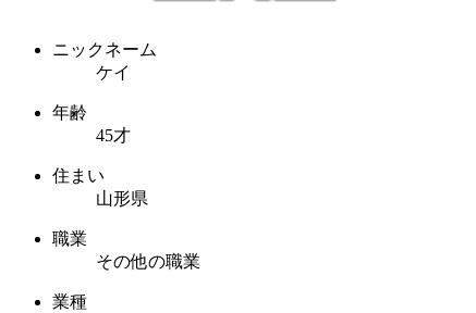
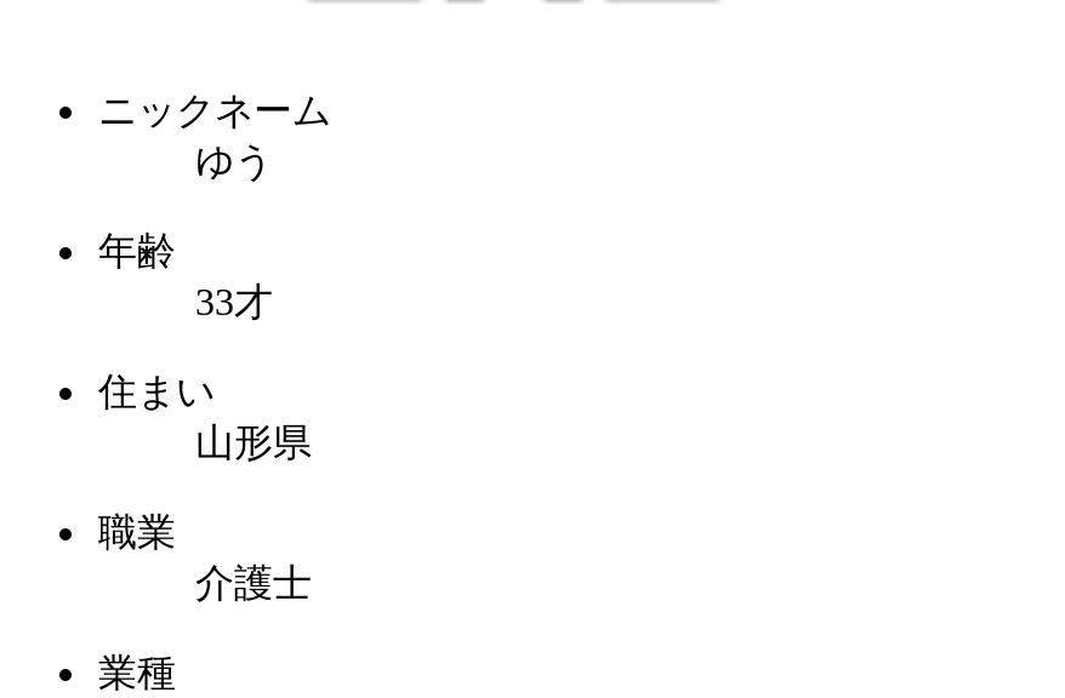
[96,63,131,81] ケイ -> [195,140,273,181] ゆう
[96,126,131,144] 45才 -> [195,280,273,321] 33才
[96,252,200,270] その他の職業 -> [195,561,312,603] 介護士

